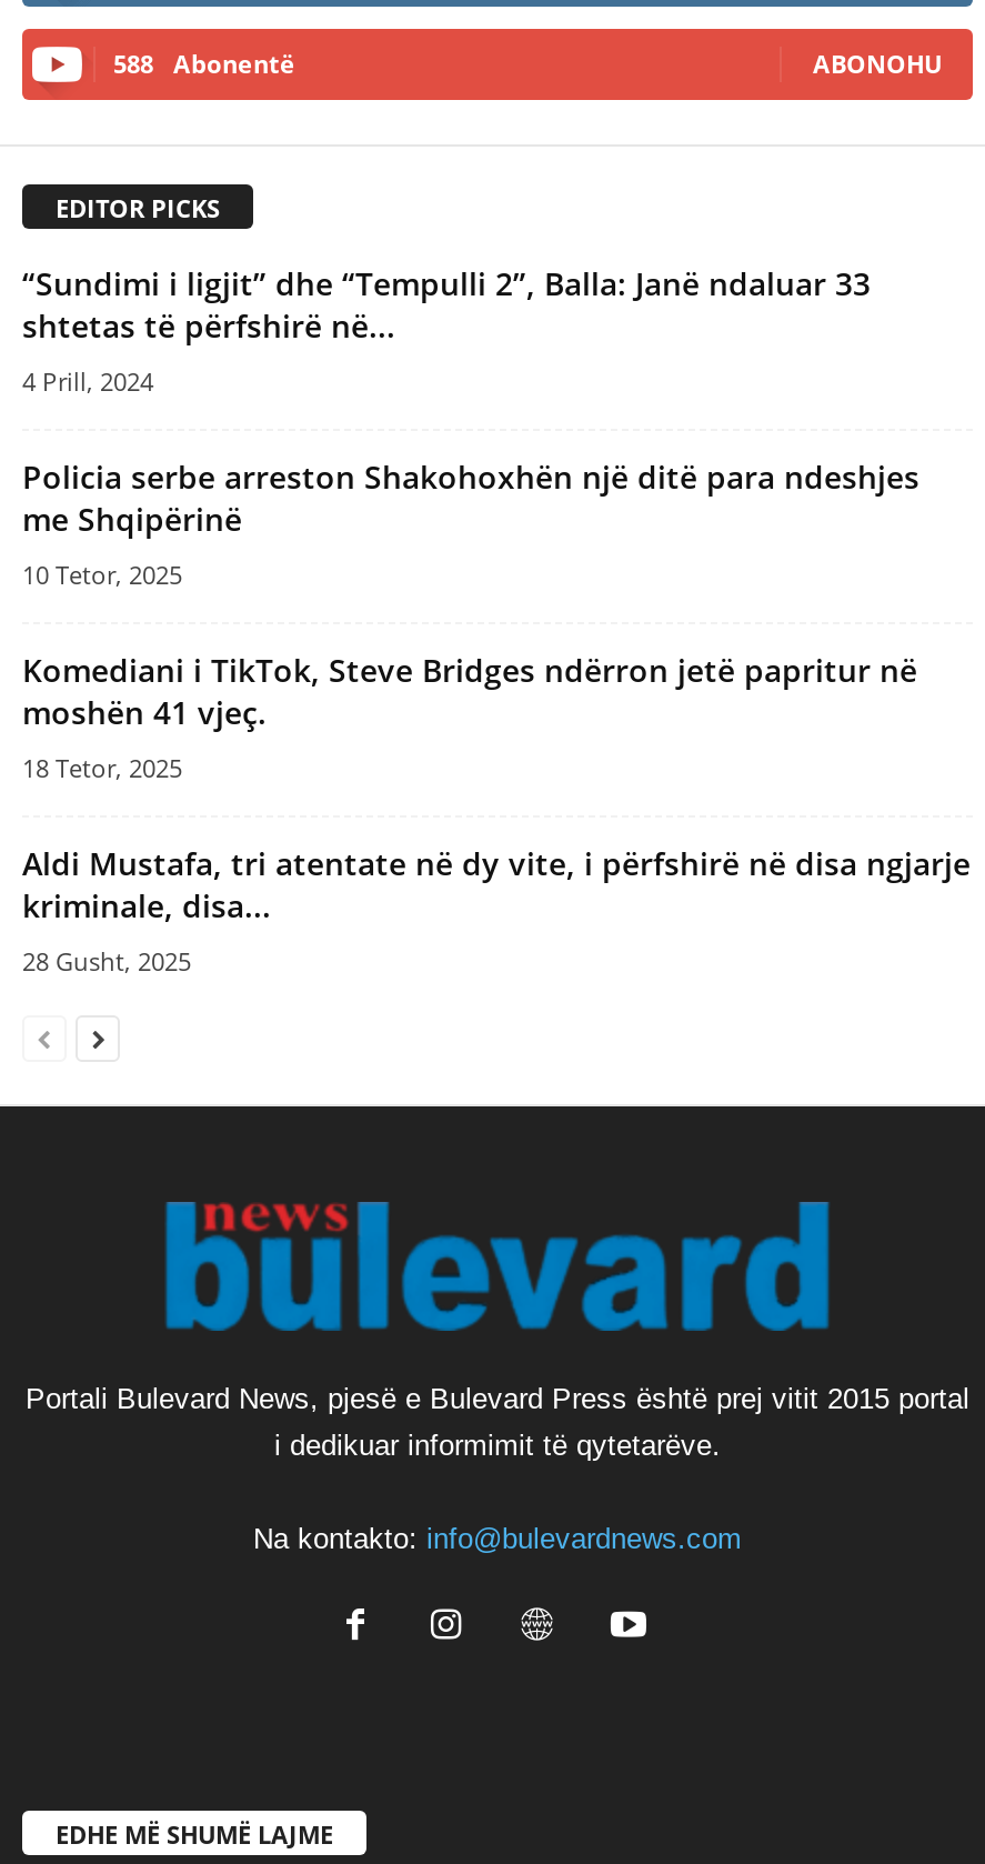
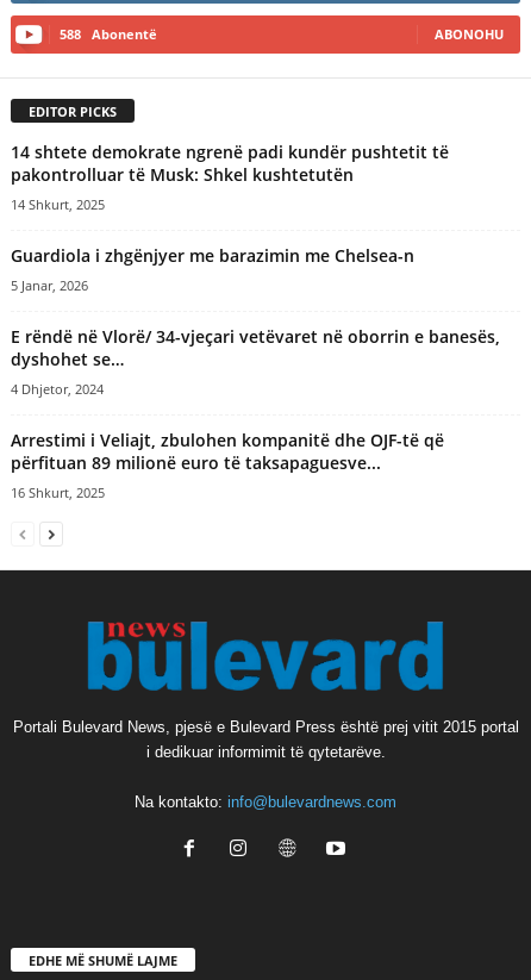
[22,261,871,397] “Sundimi i ligjit” dhe “Tempulli 2”, Balla: Janë ndaluar 33 | shtetas të përfshirë në... | 4 Prill, 2024 -> [11,140,449,213] 14 shtete demokrate ngrenë padi kundër pushtetit të | pakontrolluar të Musk: Shkel kushtetutën | 14 Shkurt, 2025
[22,455,919,590] Policia serbe arreston Shakohoxhën një ditë para ndeshjes | me Shqipërinë | 10 Tetor, 2025 -> [11,244,414,294] Guardiola i zhgënjyer me barazimin me Chelsea-n | 5 Janar, 2026
[22,648,917,783] Komediani i TikTok, Steve Bridges ndërron jetë papritur në | moshën 41 vjeç. | 18 Tetor, 2025 -> [11,325,500,397] E rëndë në Vlorë/ 34-vjeçari vetëvaret në oborrin e banesës, | dyshohet se… | 4 Dhjetor, 2024
[22,841,971,977] Aldi Mustafa, tri atentate në dy vite, i përfshirë në disa ngjarje | kriminale, disa... | 28 Gusht, 2025 -> [11,428,444,501] Arrestimi i Veliajt, zbulohen kompanitë dhe OJF-të që | përfituan 89 milionë euro të taksapaguesve... | 16 Shkurt, 2025

